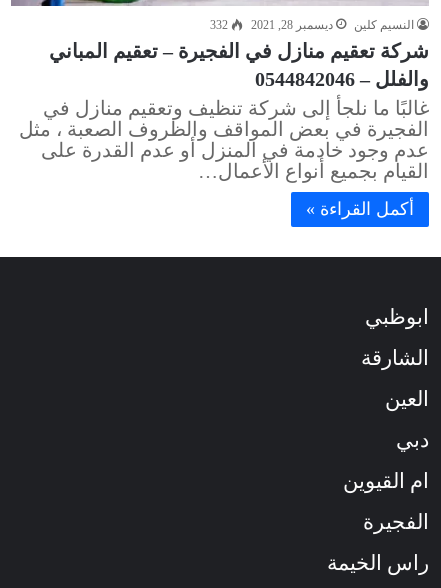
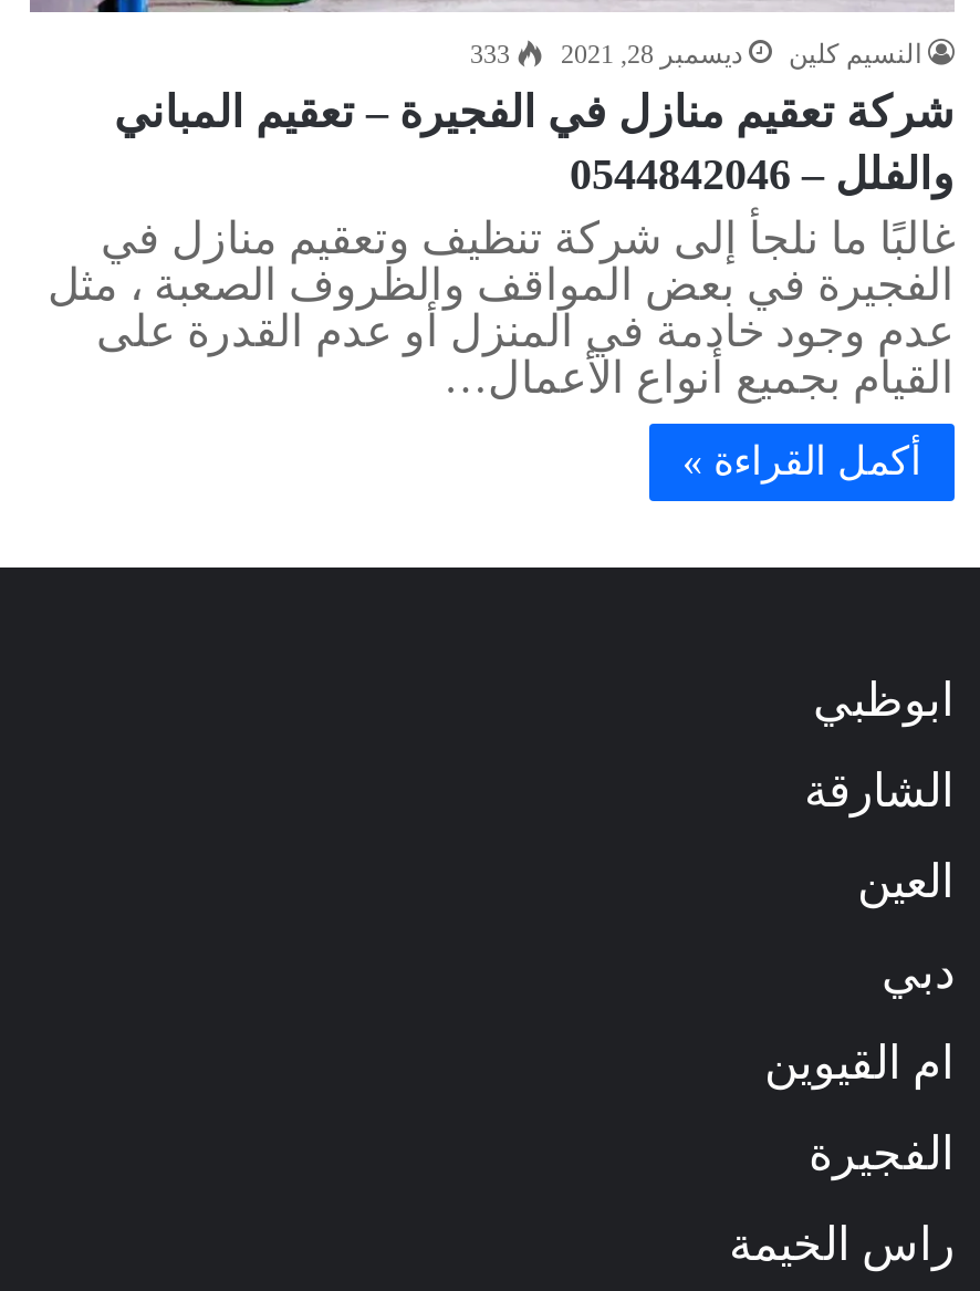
[210,18,228,32] 332 -> [470,39,510,70] 333

